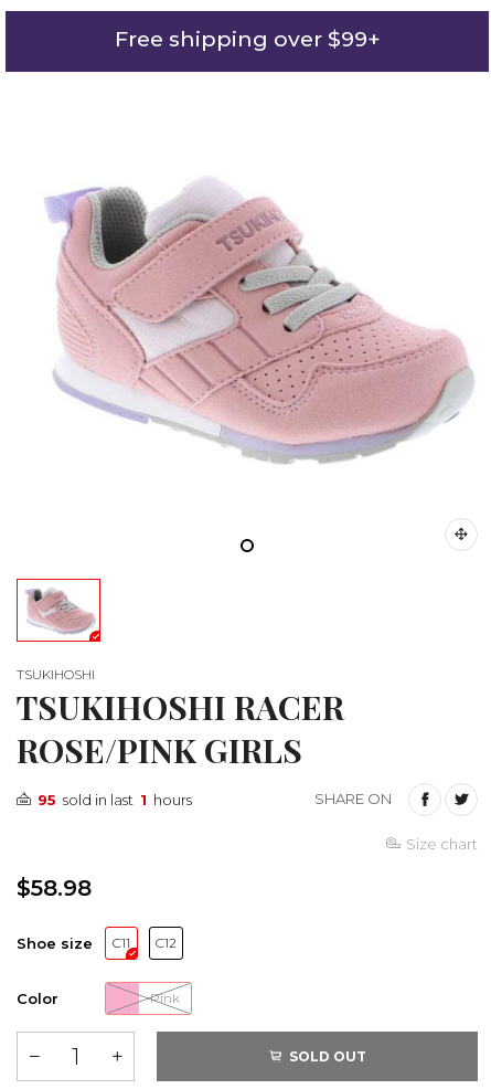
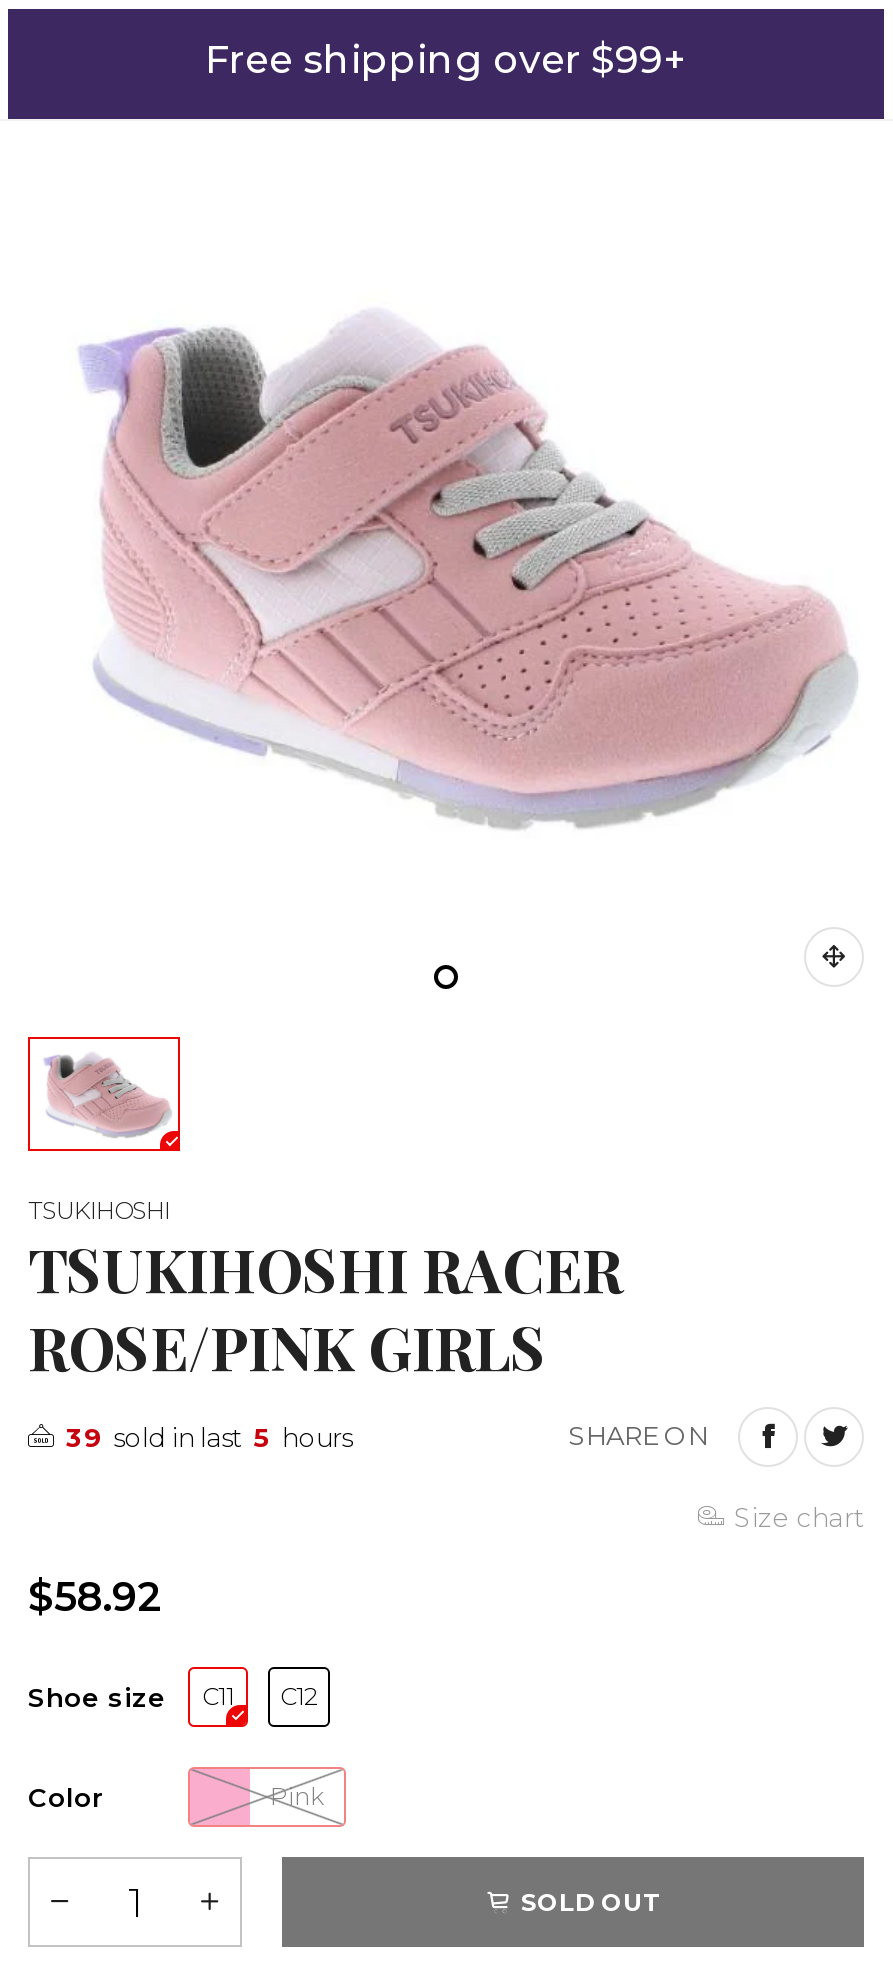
[38,791,192,809] 95 sold in last 1 hours -> [66,1421,352,1453] 39 sold in last 5 hours
[17,875,92,901] $58.98 -> [28,1573,162,1621] $58.92

